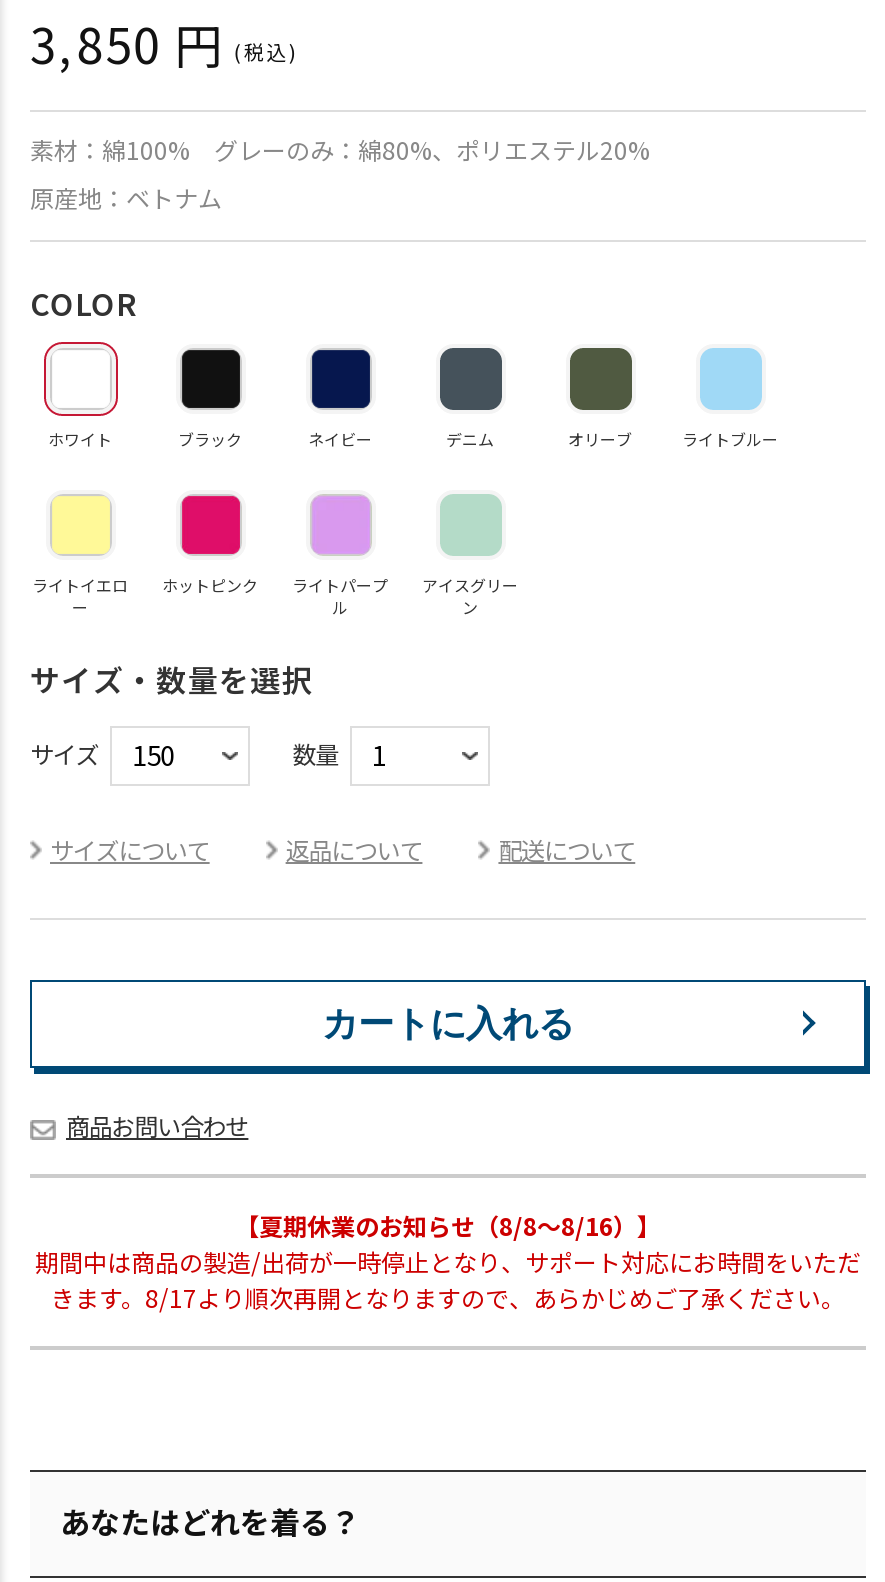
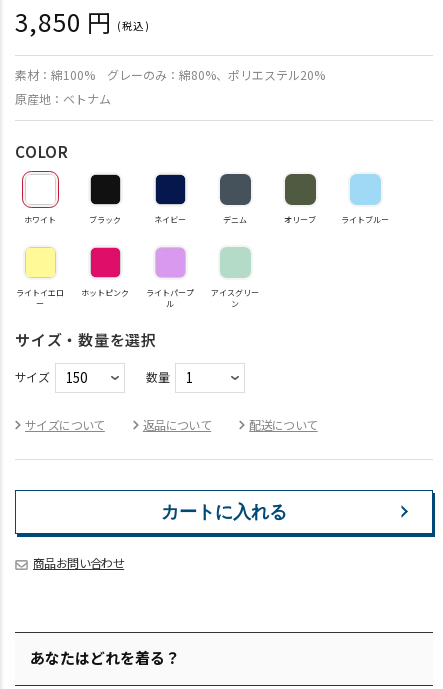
[35,1208,861,1314] 【夏期休業のお知らせ（8/8〜8/16）】 | 期間中は商品の製造/出荷が一時停止となり、サポート対応にお時間をいただ | きます。8/17より順次再開となりますので、あらかじめご了承ください。 -> none

